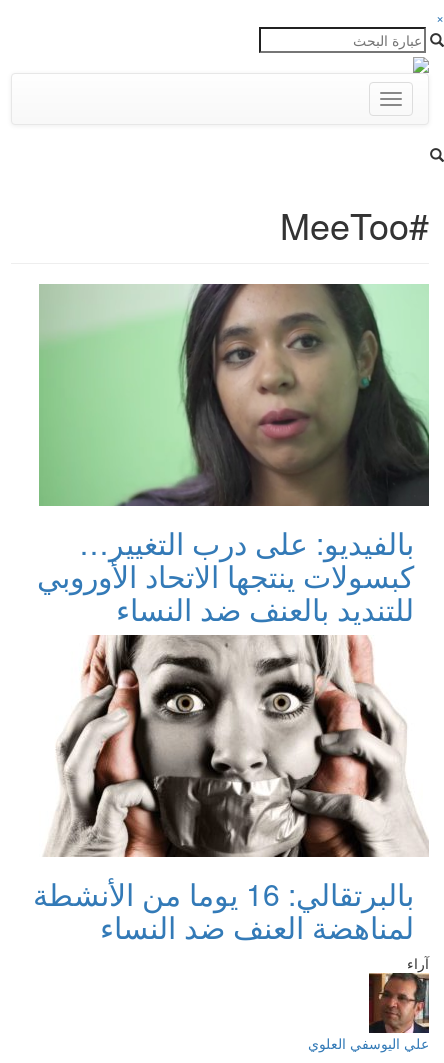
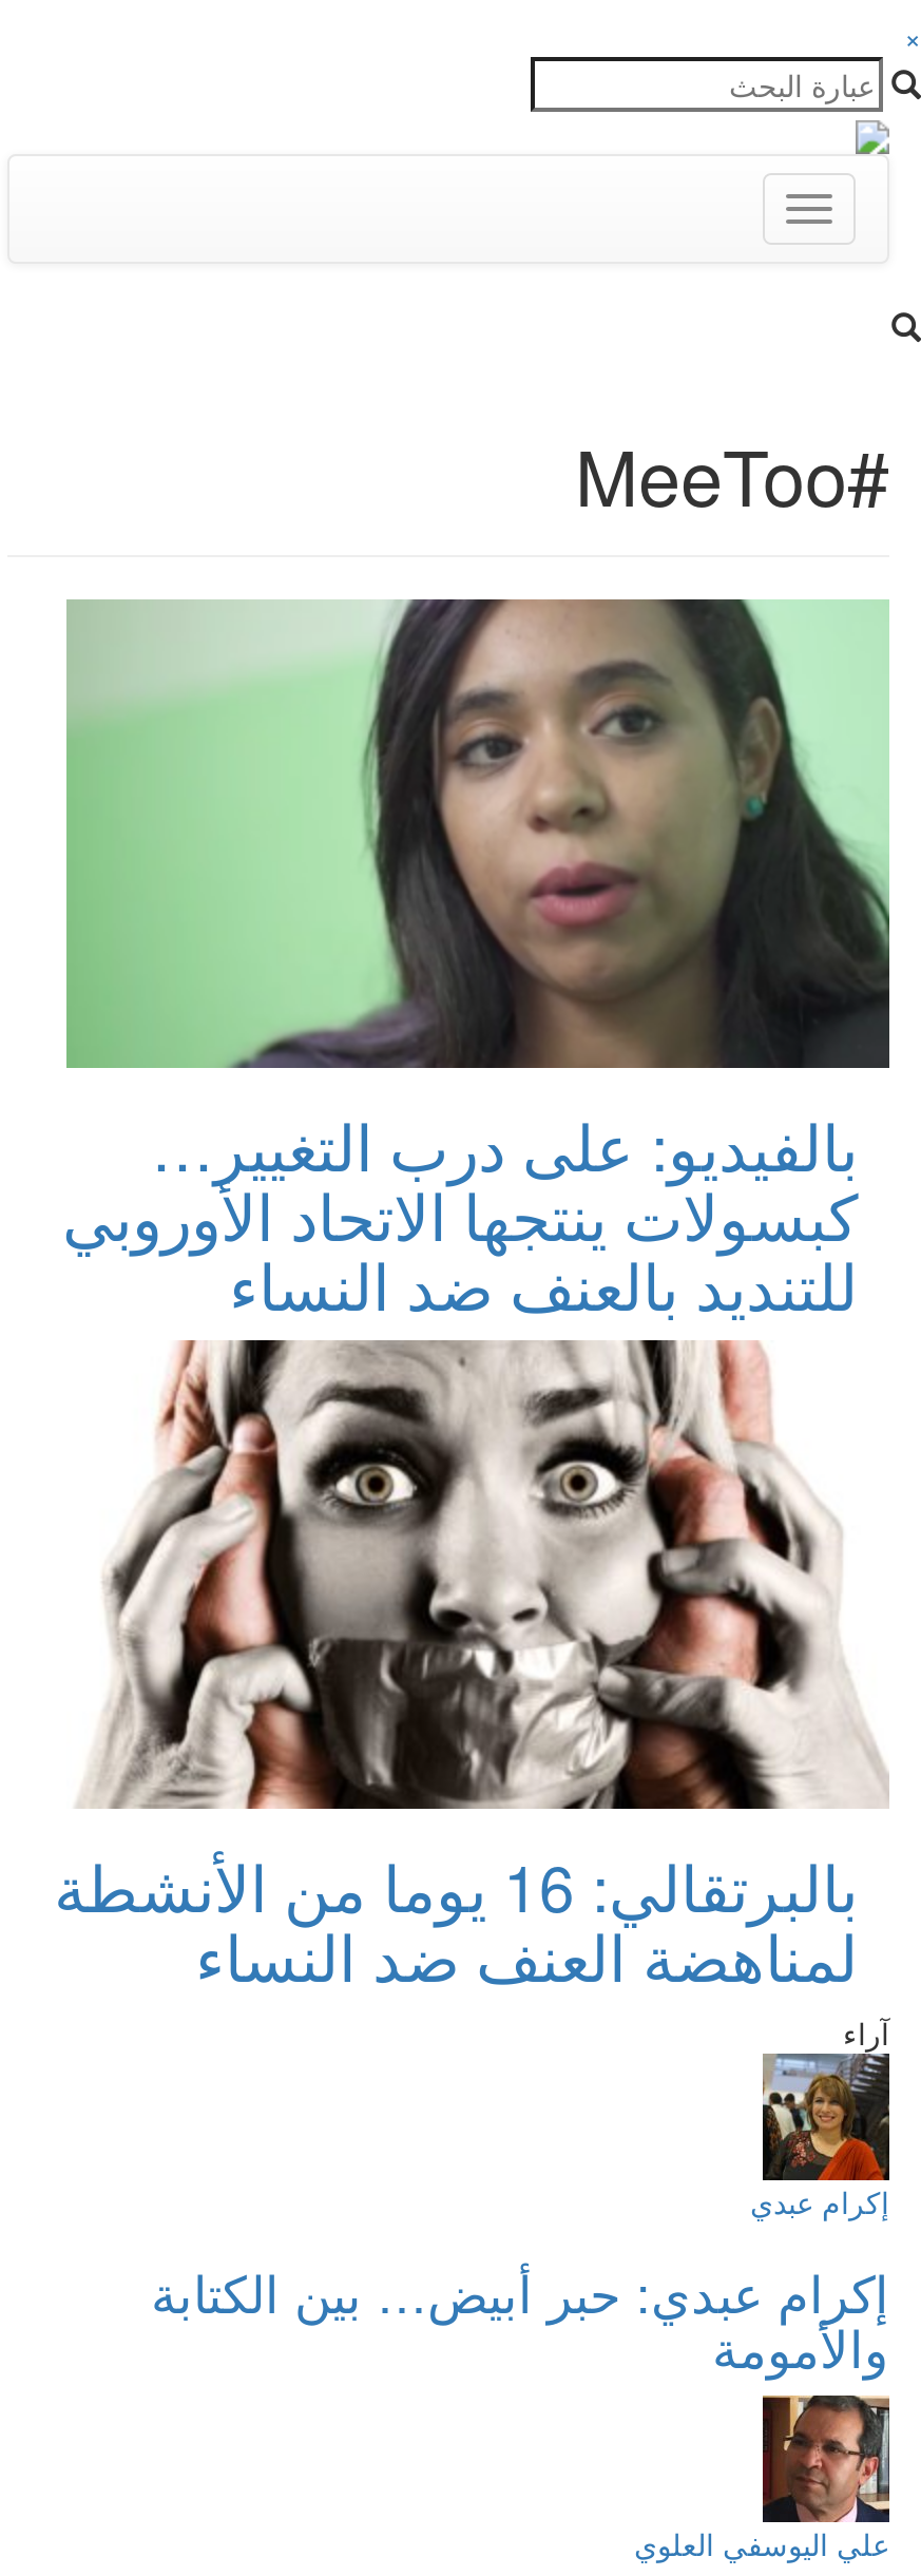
none -> [151,2052,889,2384] [image] | إكرام عبدي | إكرام عبدي: حبر أبيض… بين الكتابة | والأمومة

